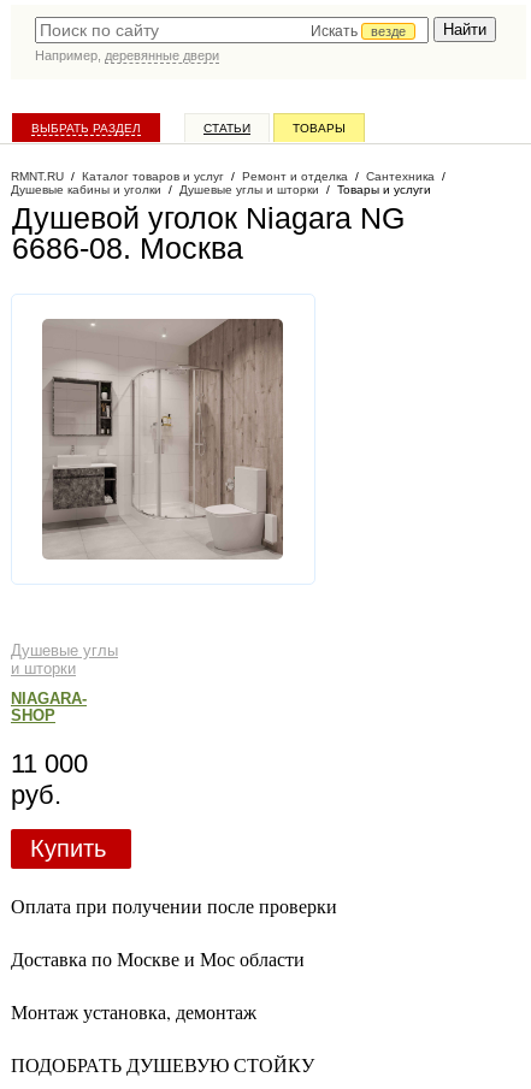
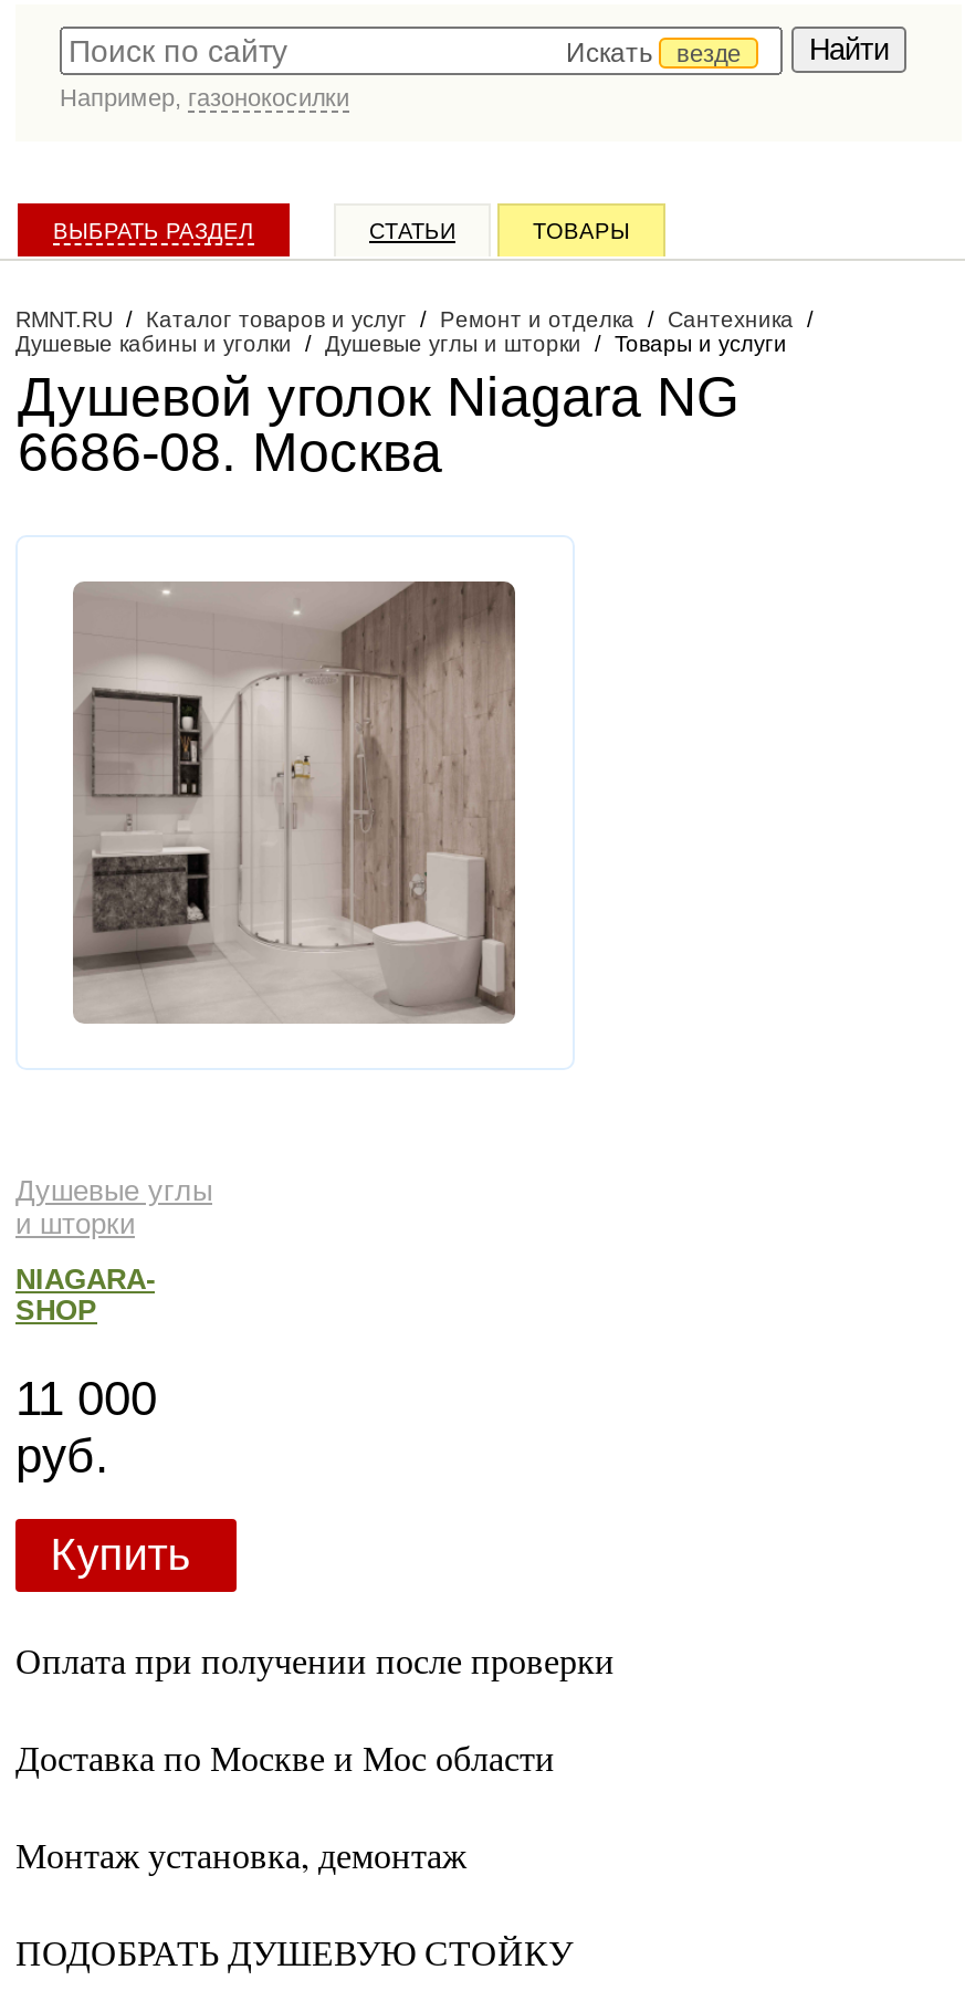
[35,48,219,63] Например, деревянные двери -> [60,84,349,111] Например, газонокосилки

